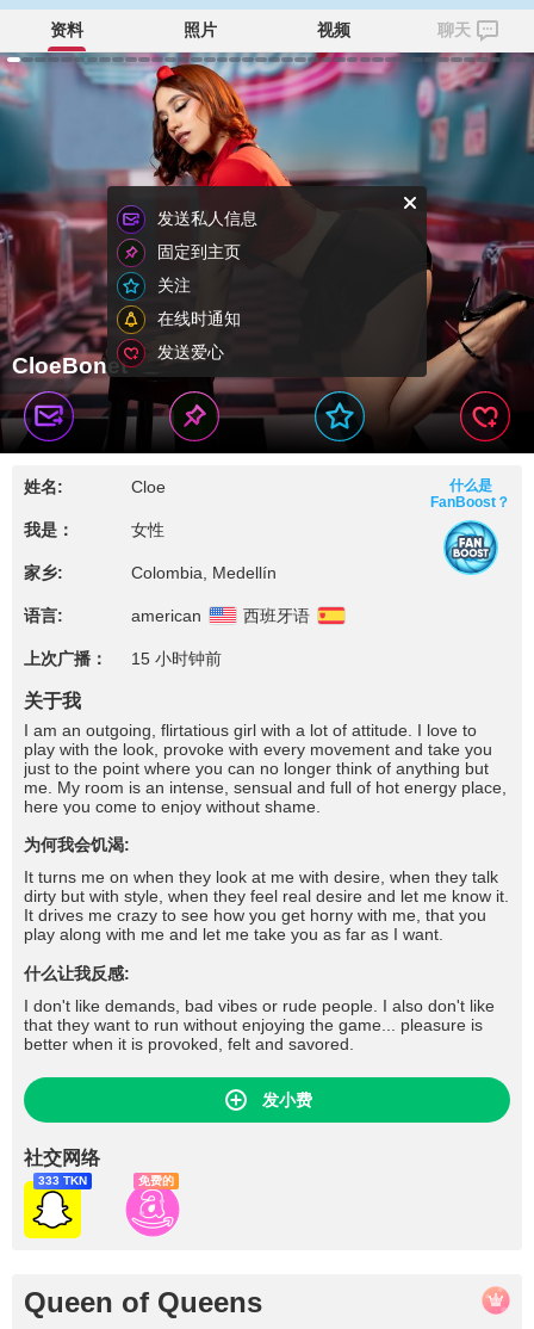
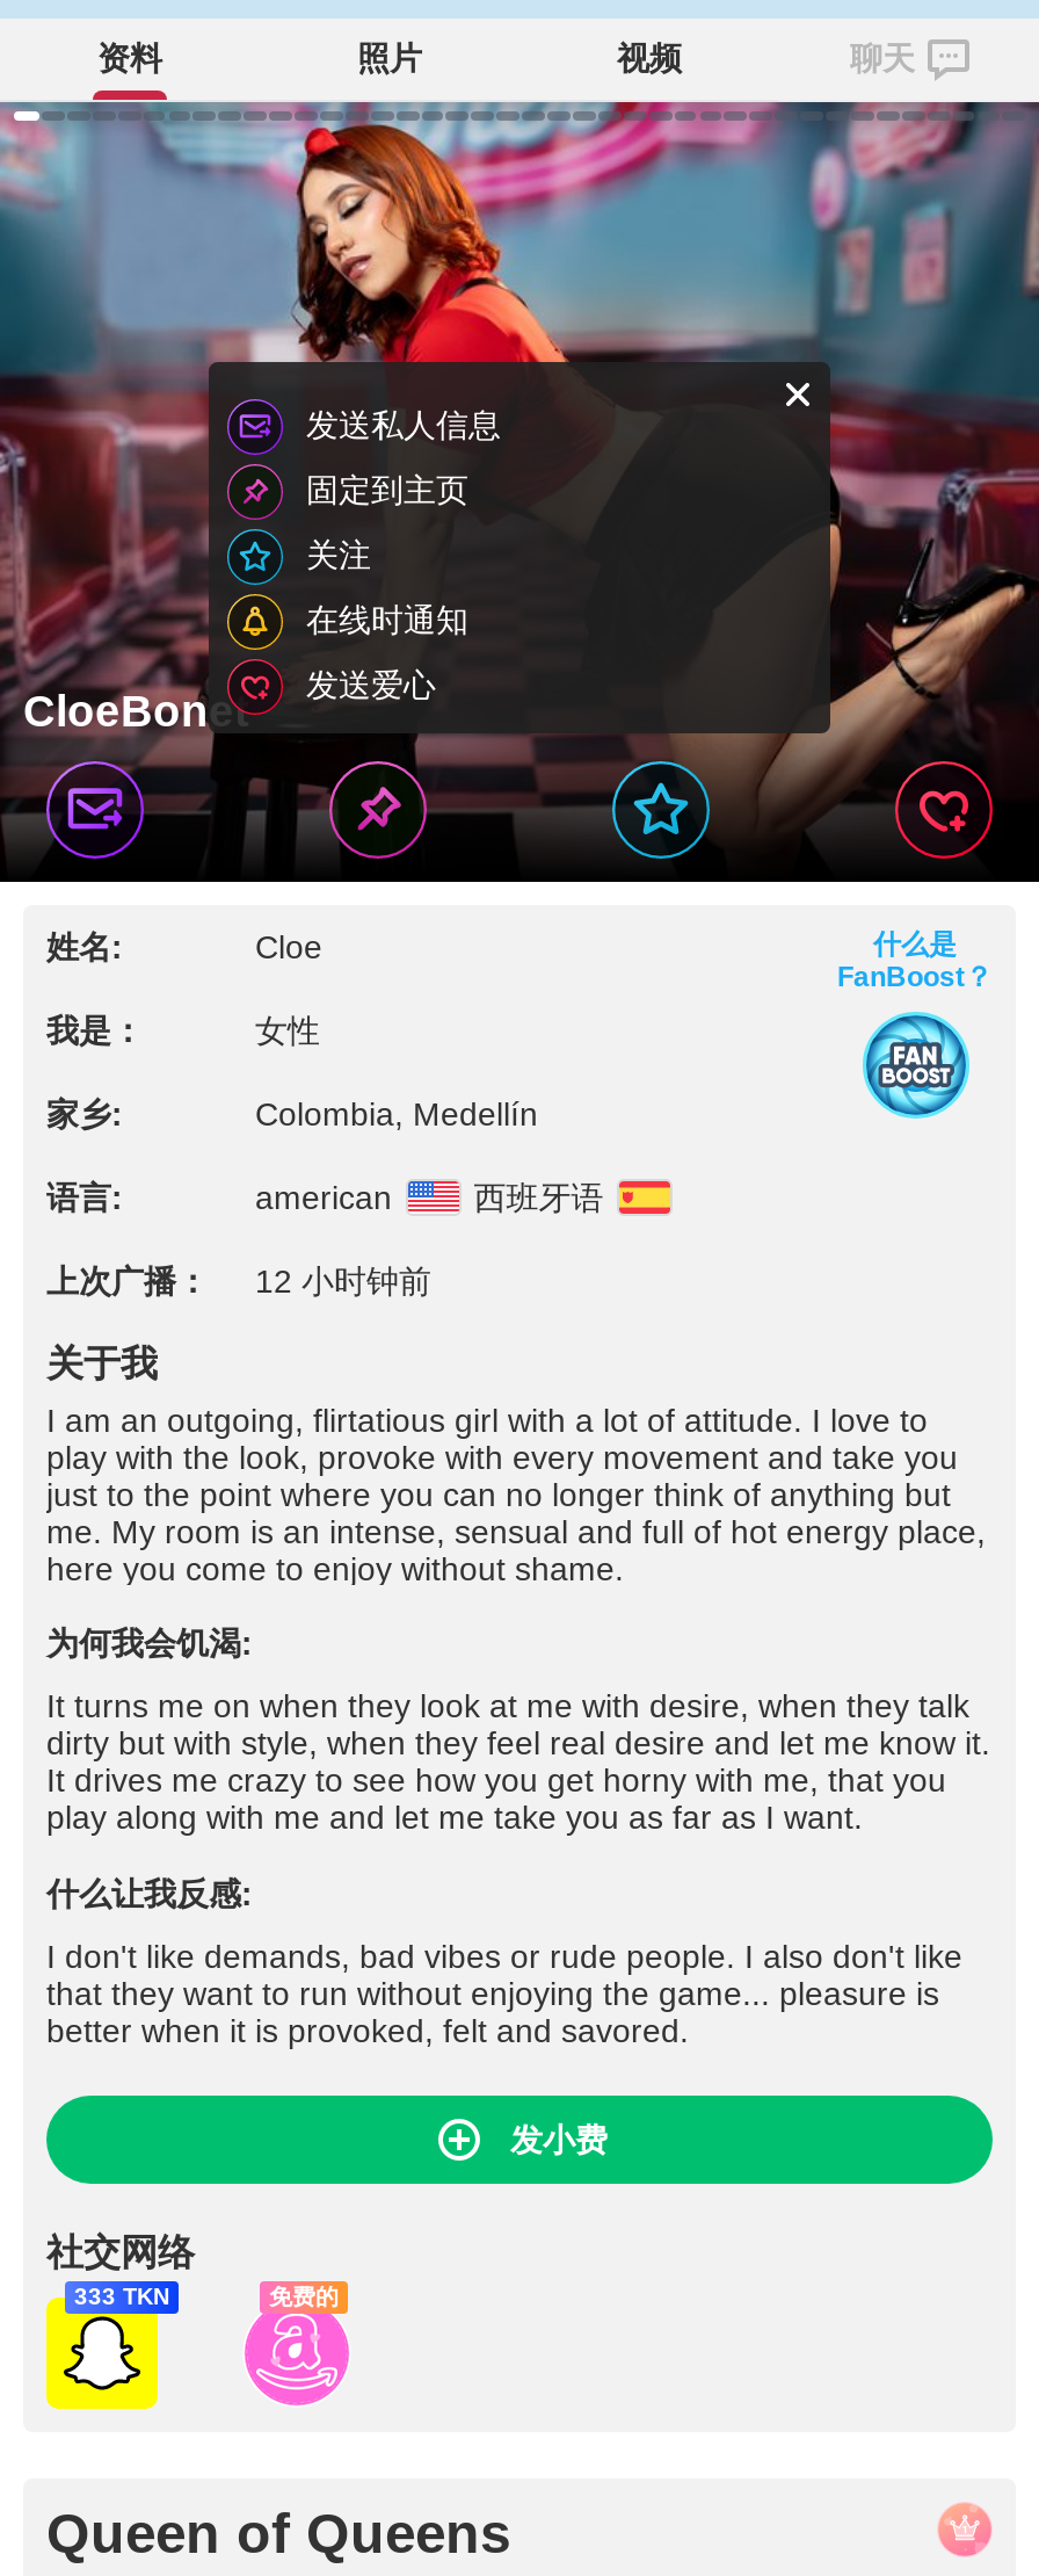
[24,649,222,668] 上次广播： 15 小时钟前 -> [46,1262,431,1300] 上次广播： 12 小时钟前

